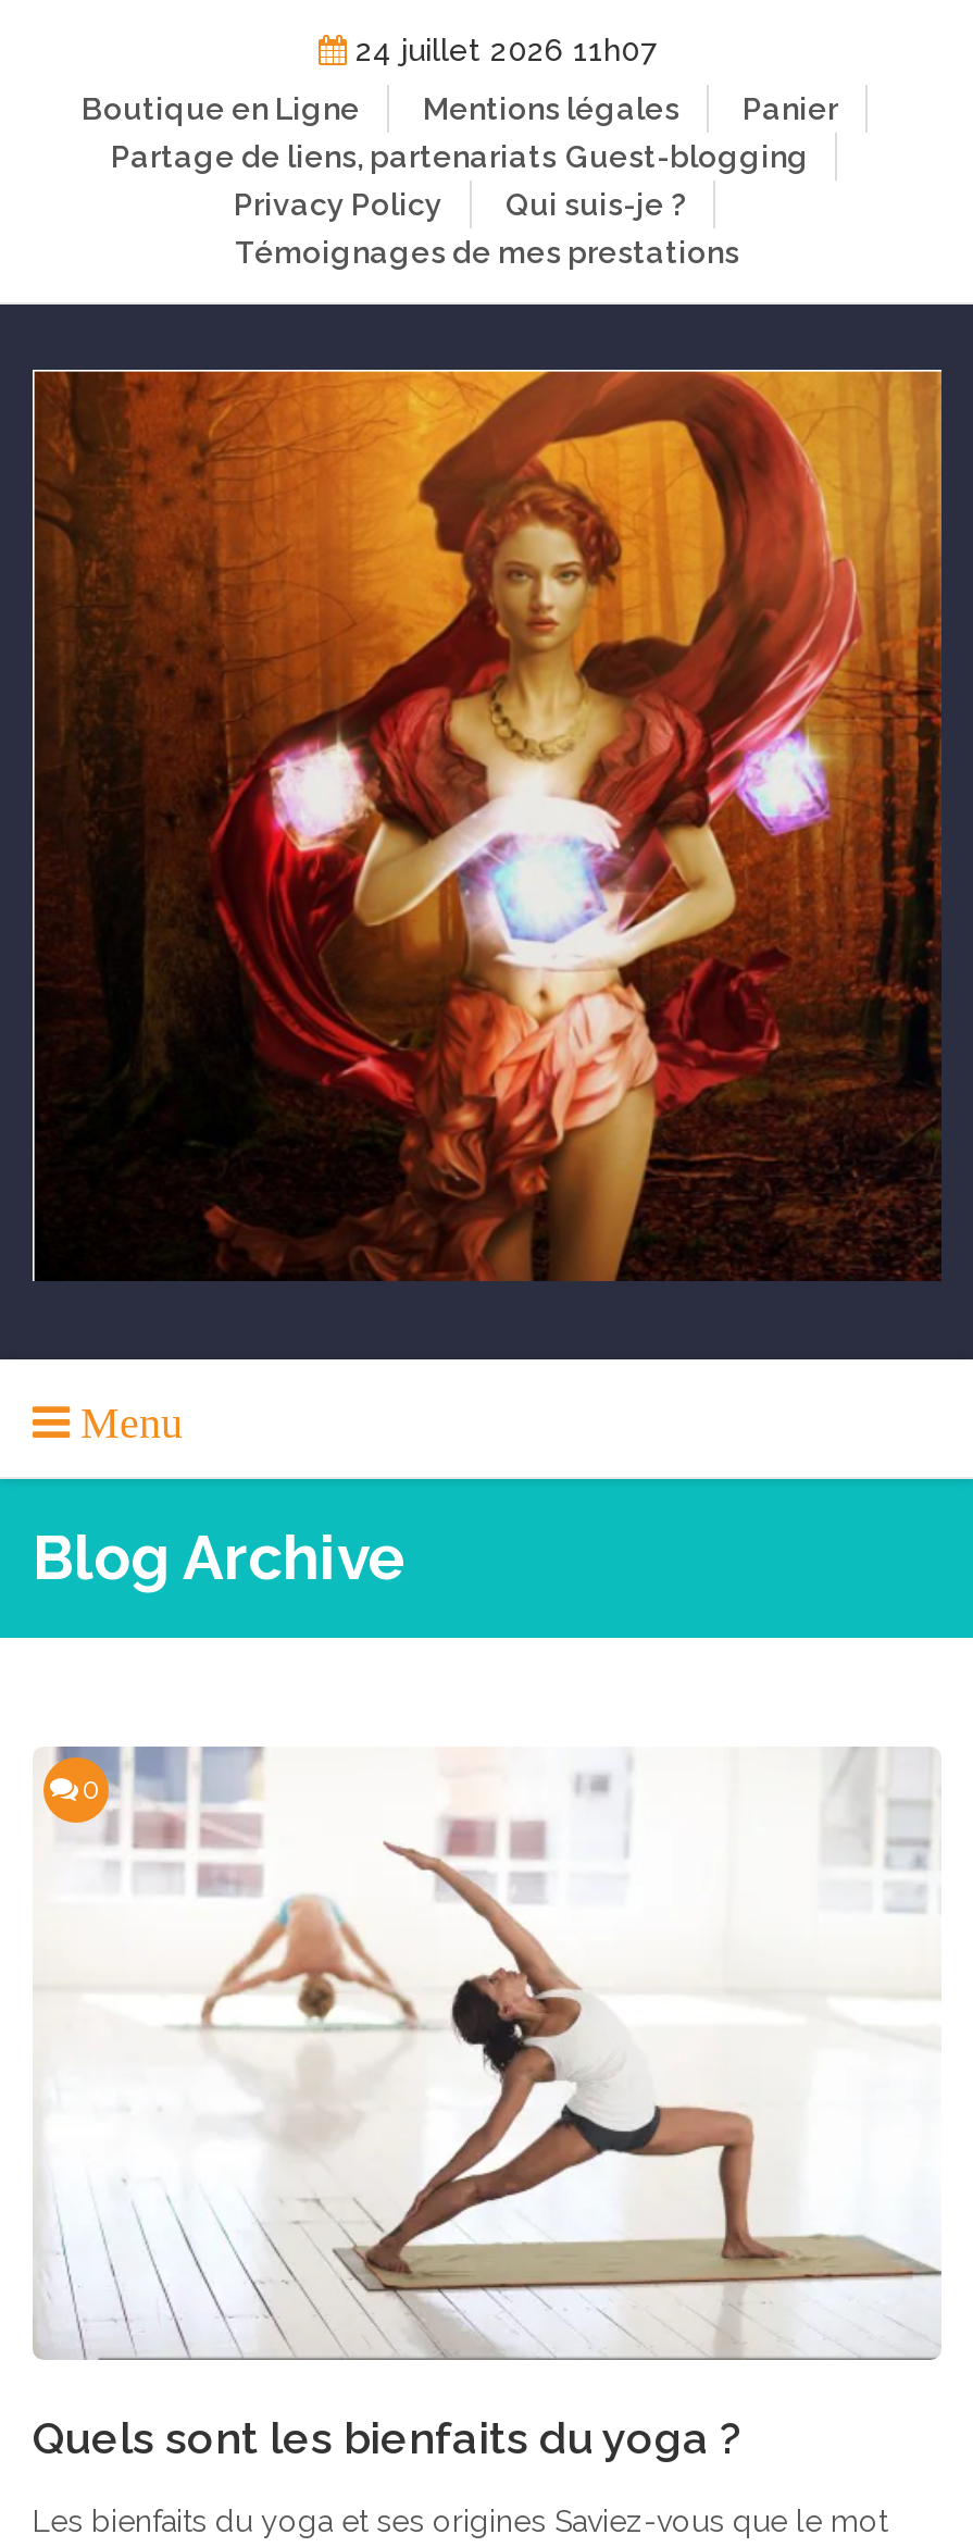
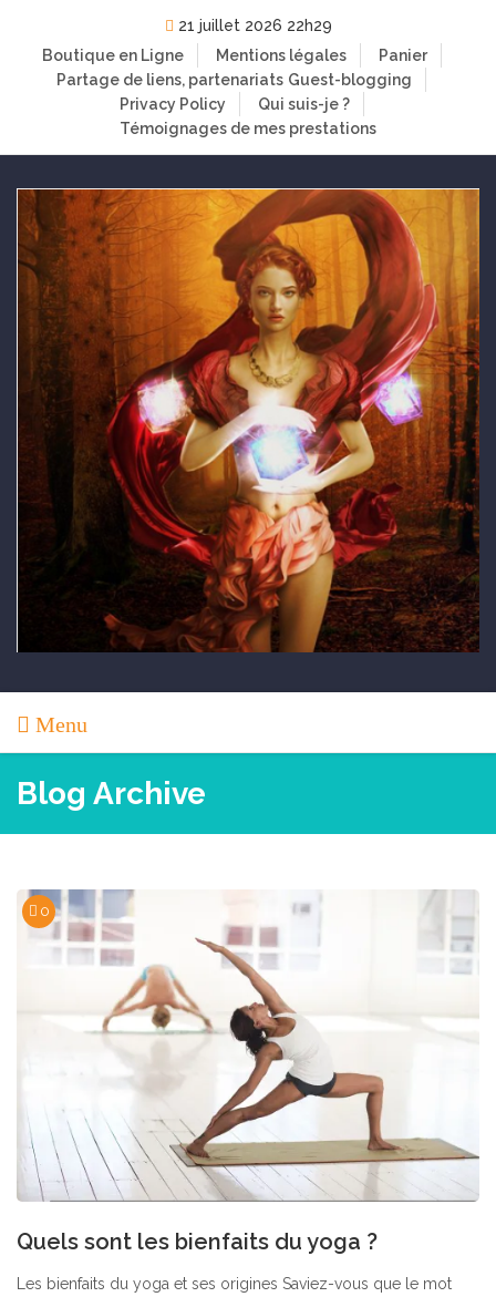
[347,33,656,67] 24 juillet 2026 11h07 -> [173,17,332,34] 21 juillet 2026 22h29

